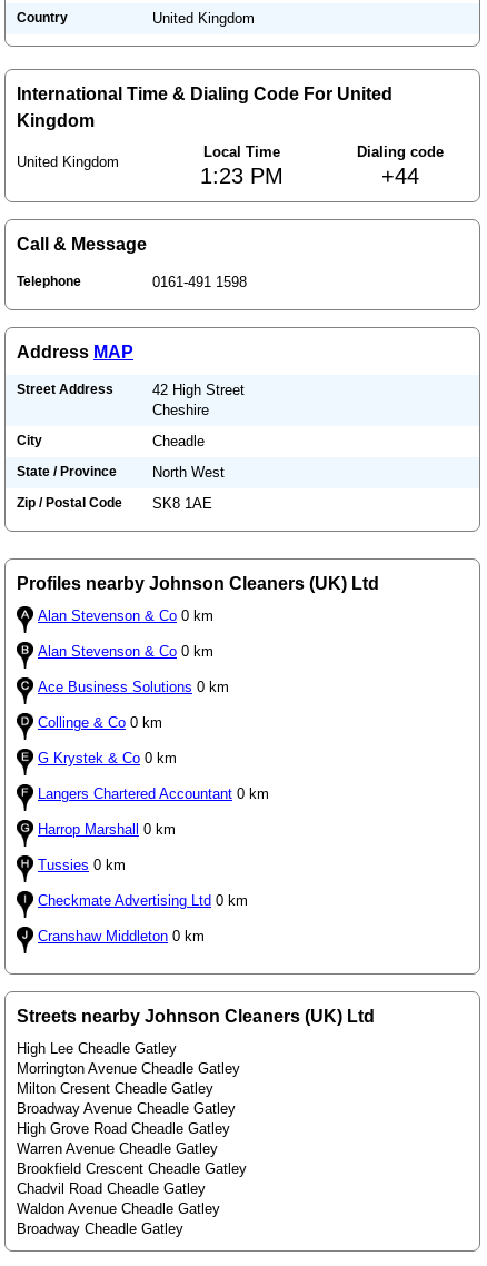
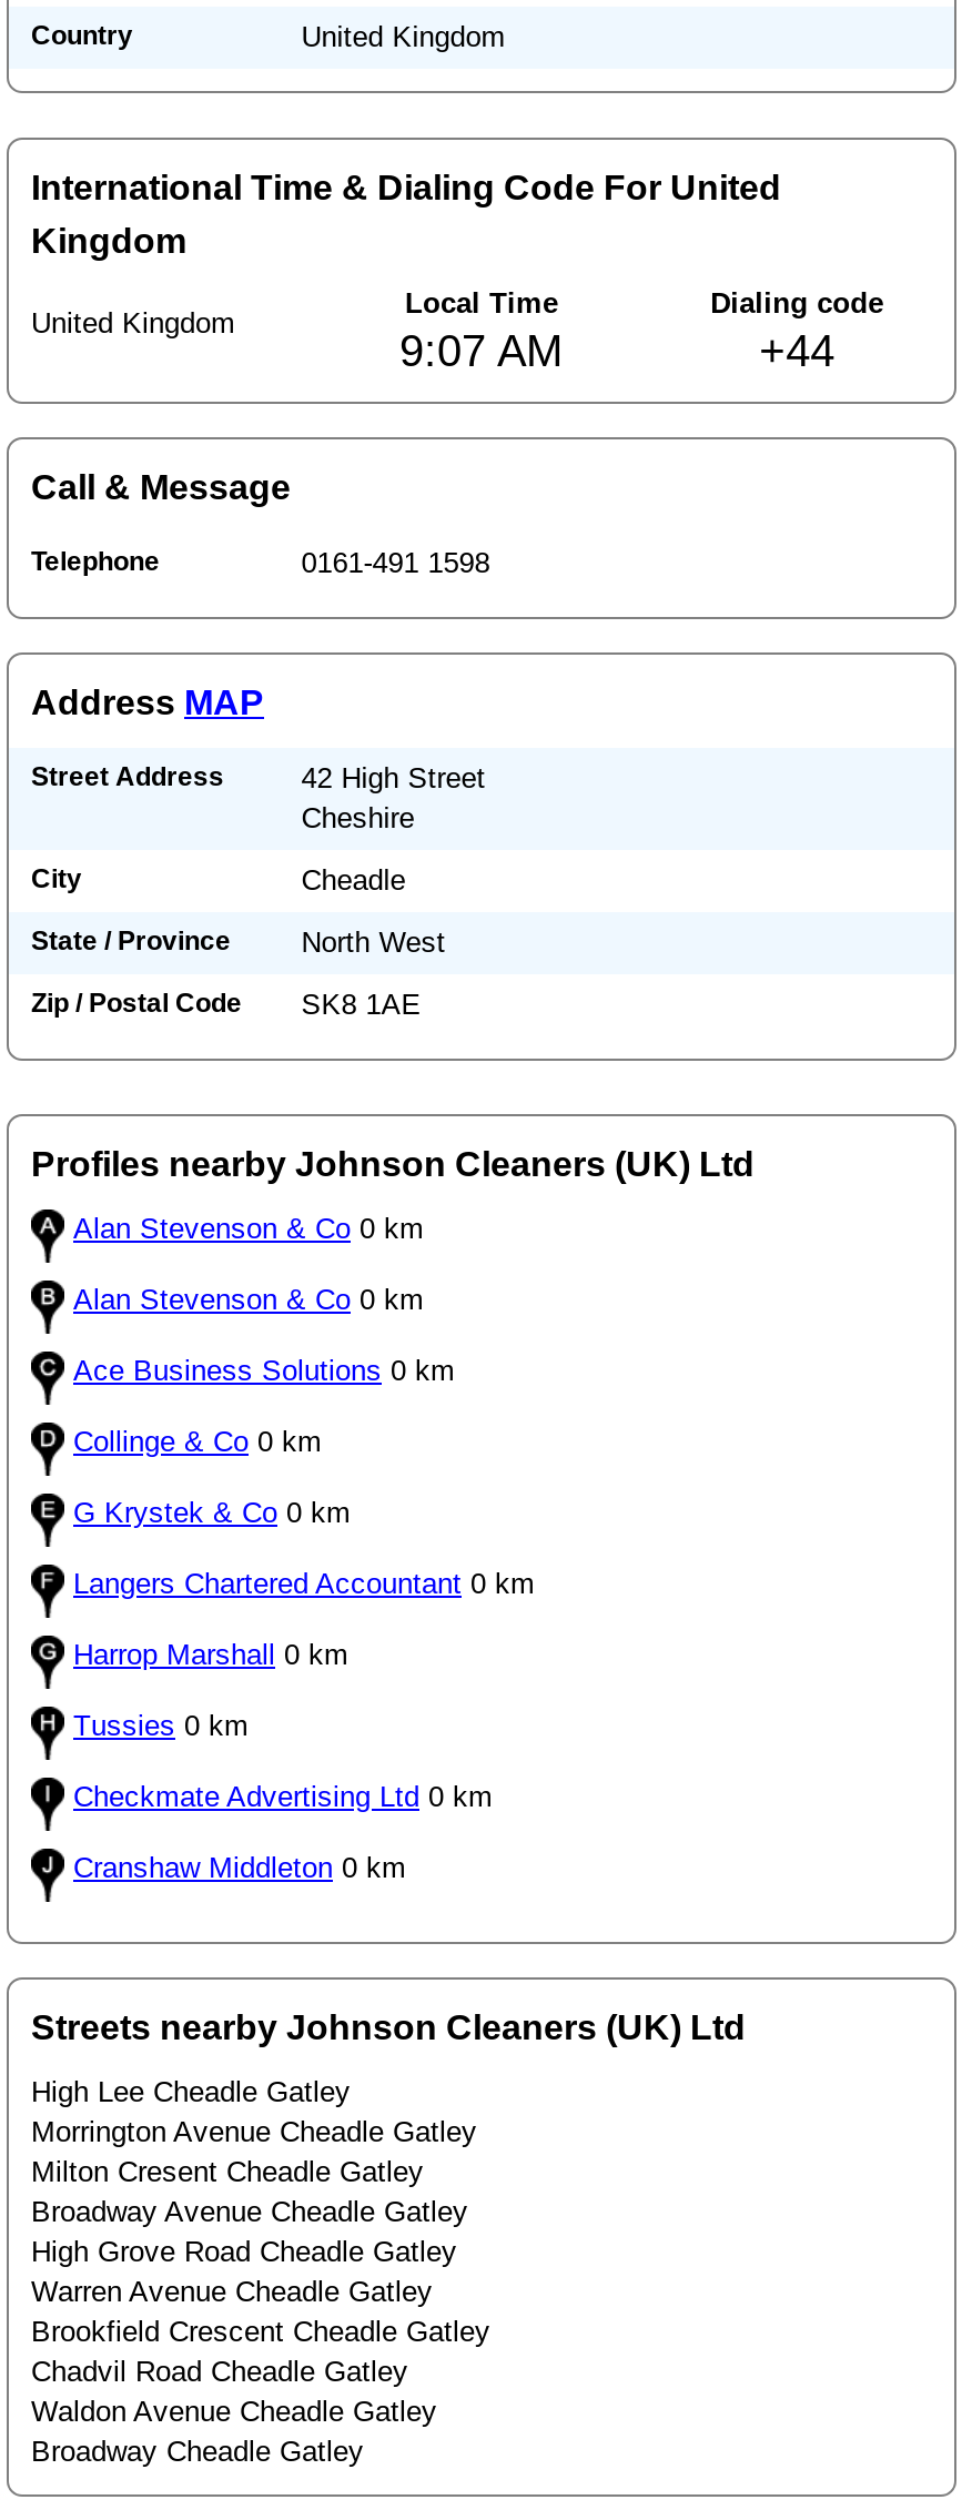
[201,164,284,188] 1:23 PM -> [399,326,564,375] 9:07 AM

